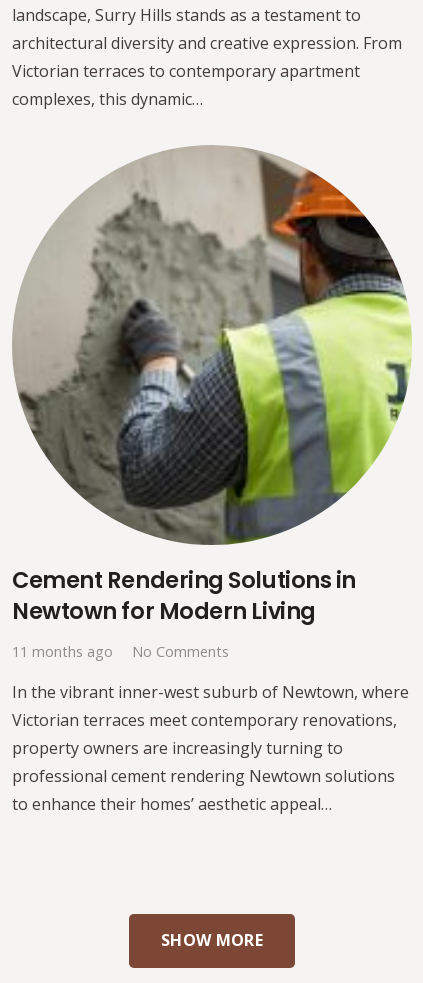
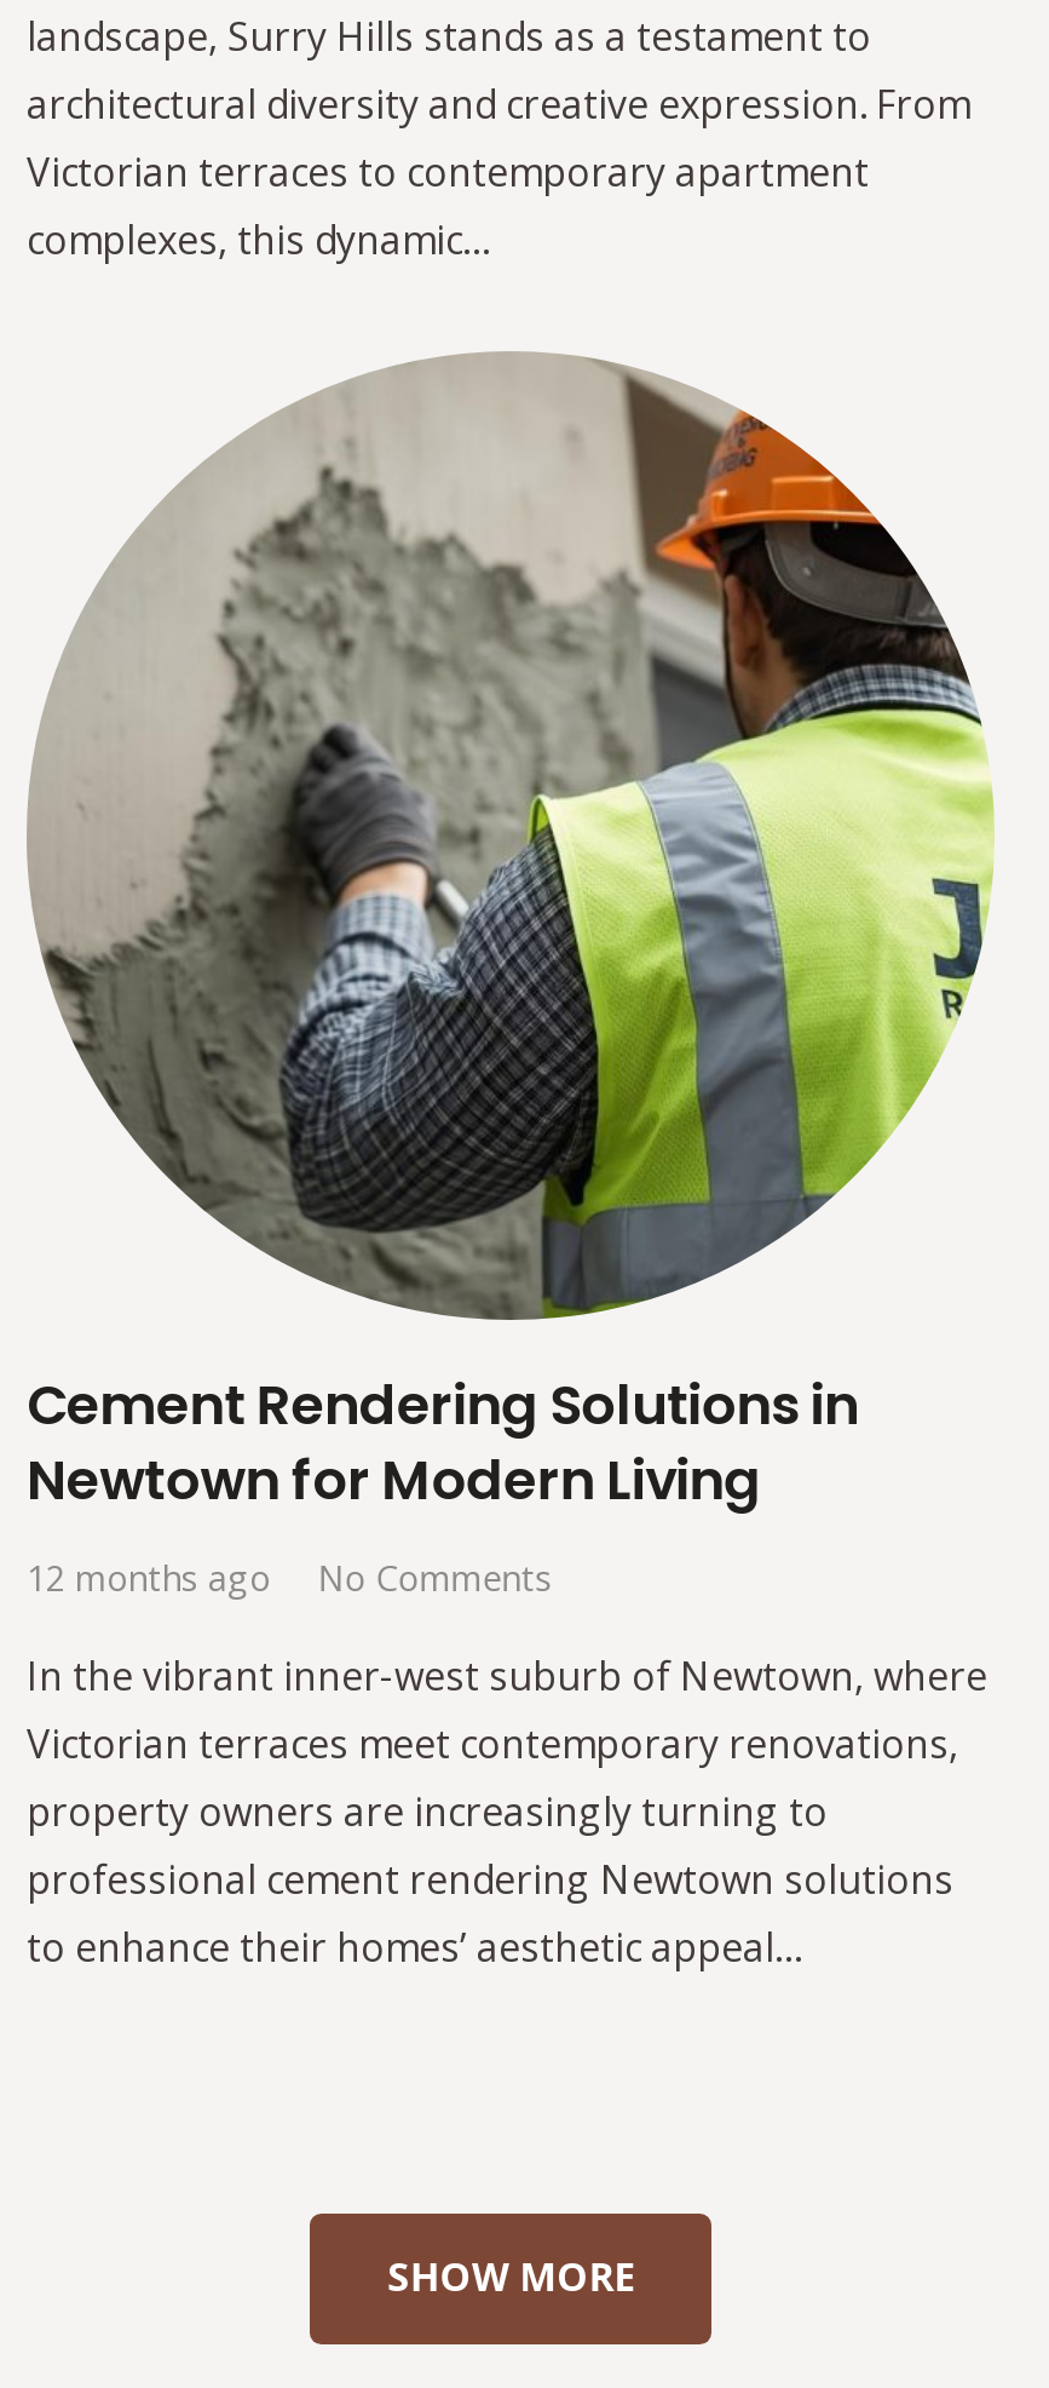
[12,642,229,661] 11 months ago No Comments -> [27,1556,552,1602] 12 months ago No Comments

